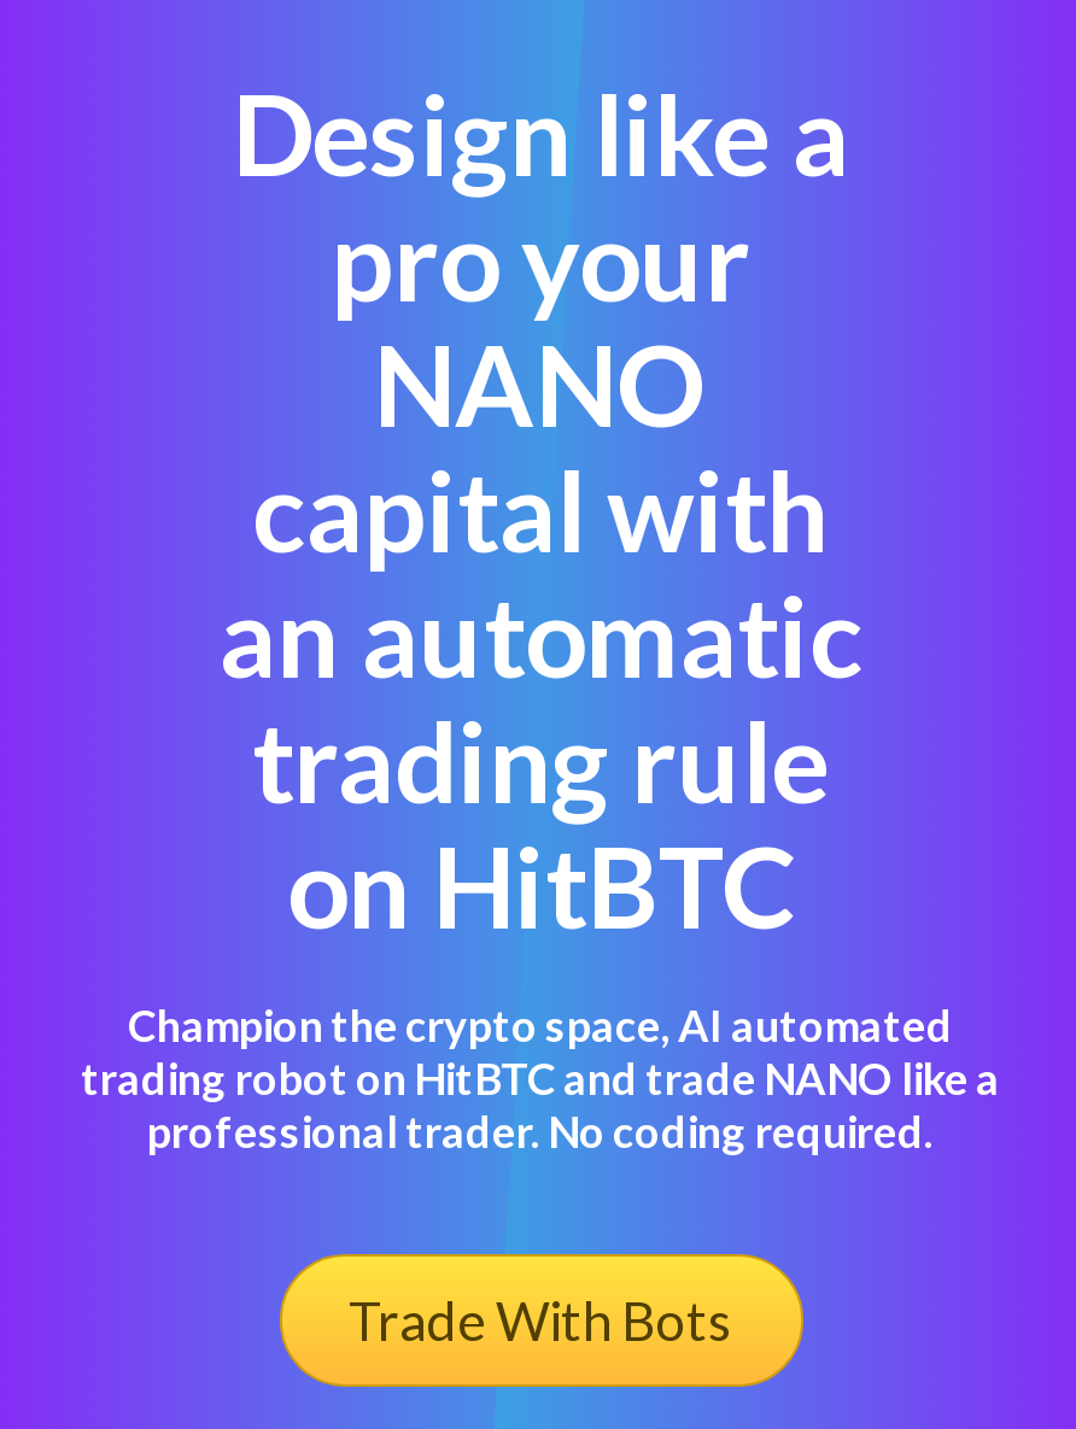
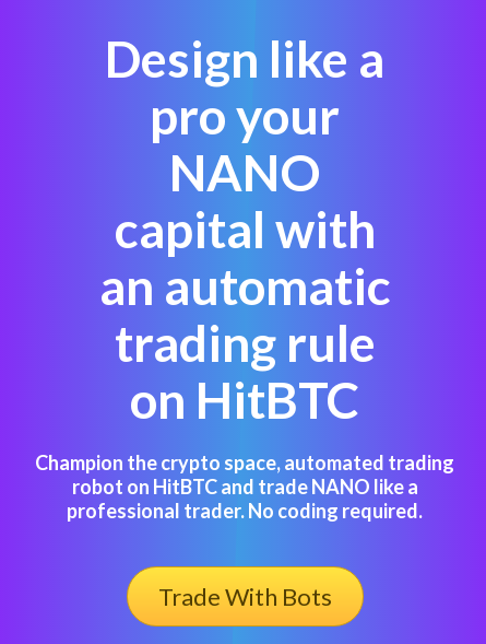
[81,998,1000,1105] Champion the crypto space, AI automated | trading robot on HitBTC and trade NANO like a -> [35,450,454,498] Champion the crypto space, automated trading | robot on HitBTC and trade NANO like a

